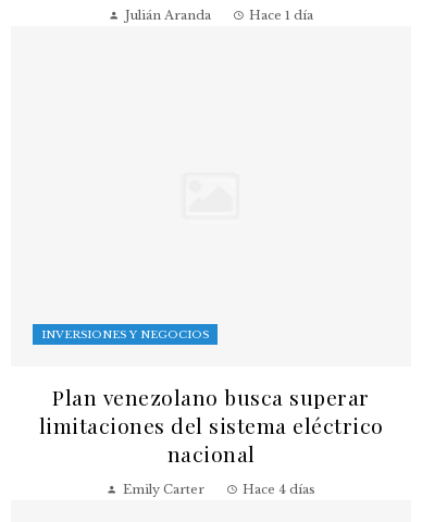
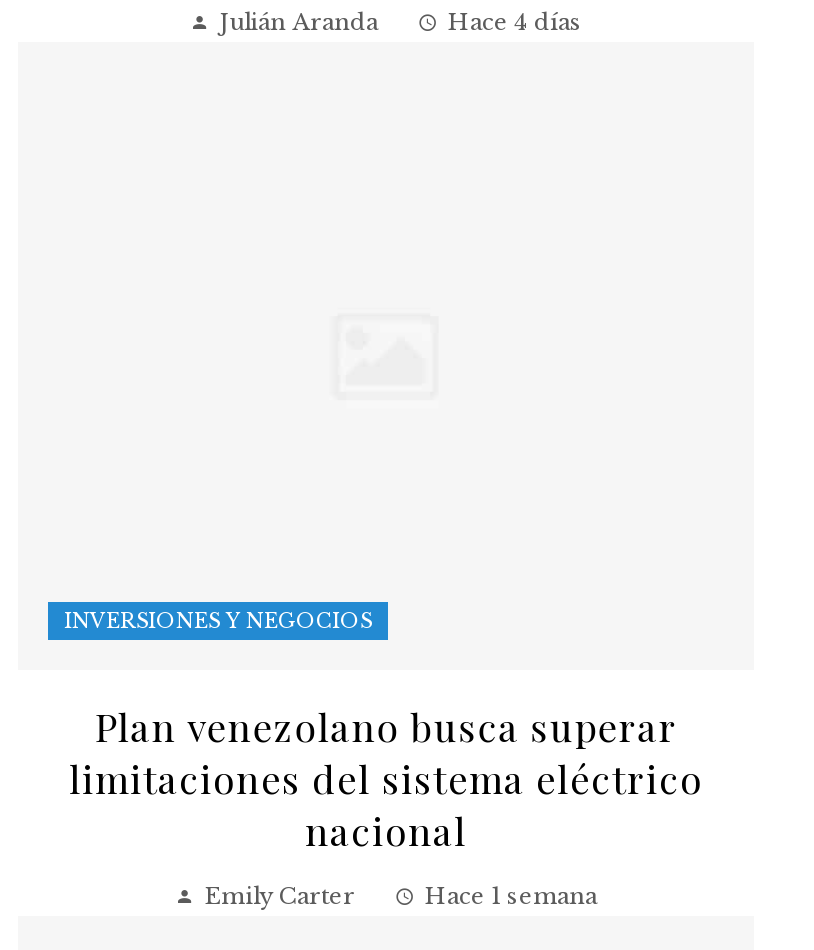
[249,7,313,22] Hace 1 día -> [448,9,582,37] Hace 4 días
[243,482,315,497] Hace 4 días -> [425,882,597,910] Hace 1 semana

